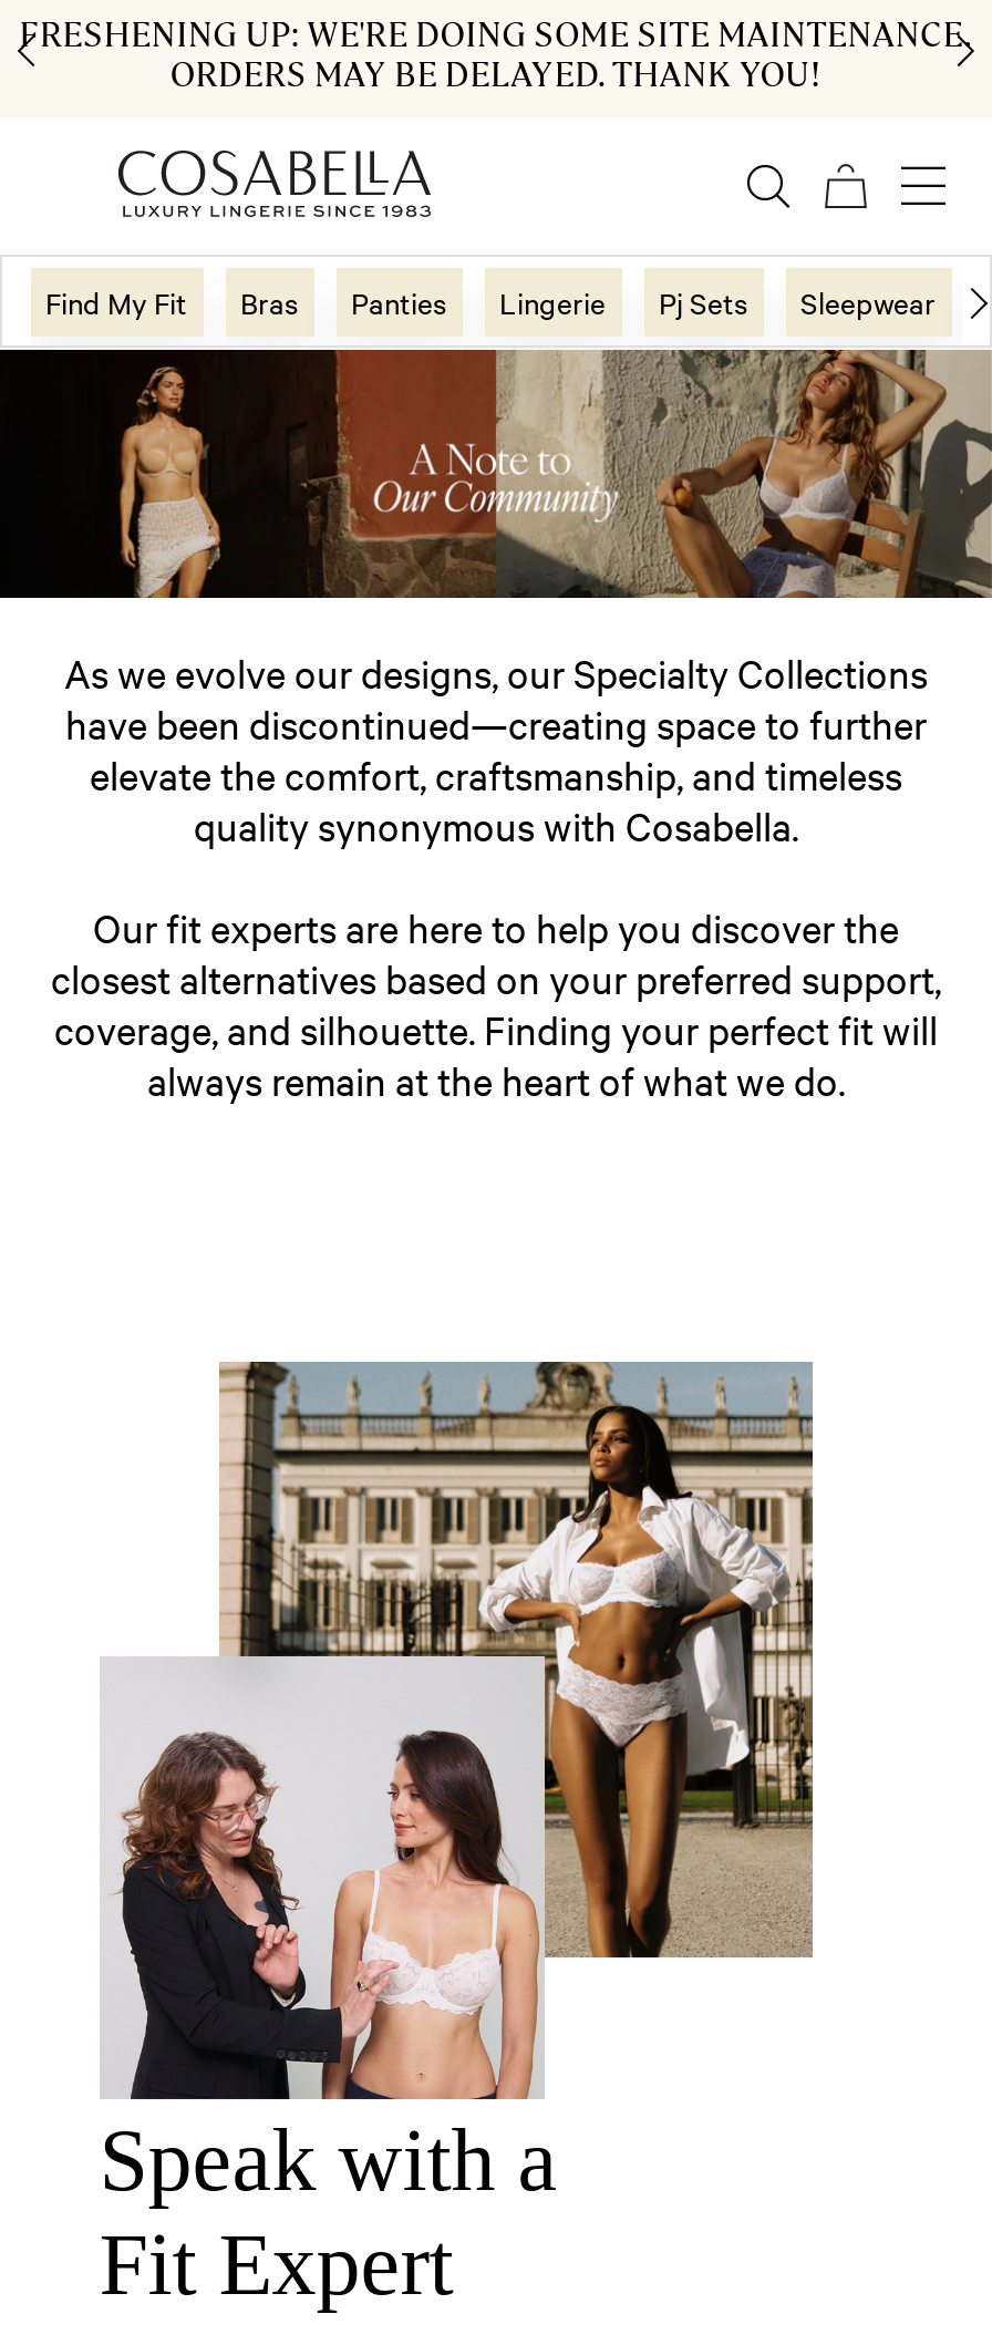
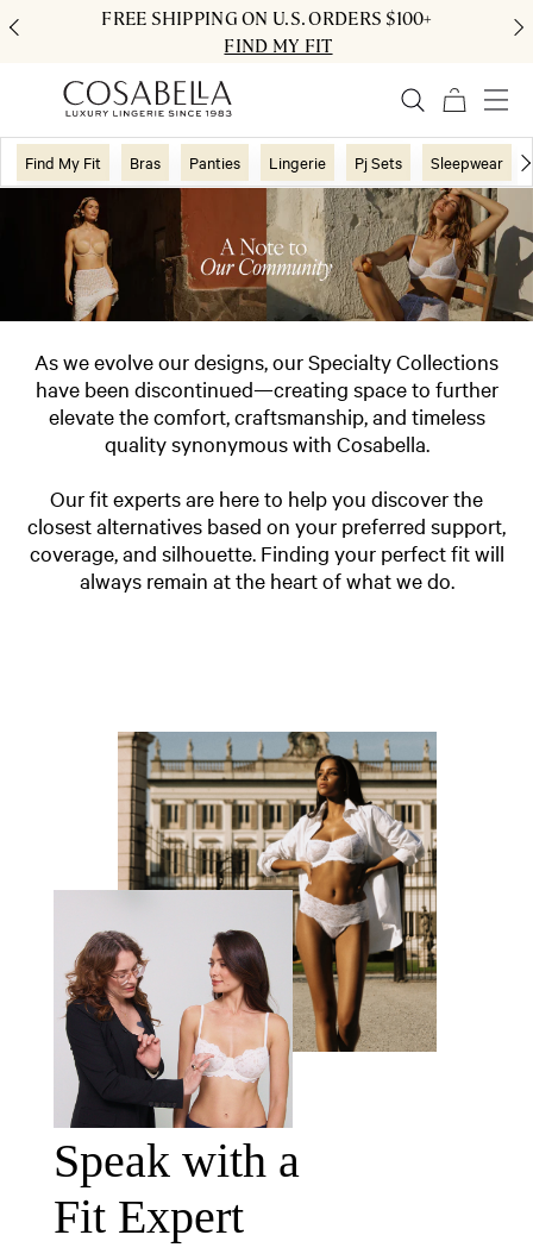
[19,11,973,93] FRESHENING UP: WE'RE DOING SOME SITE MAINTENANCE. | ORDERS MAY BE DELAYED. THANK YOU! -> [101,6,432,56] FREE SHIPPING ON U.S. ORDERS $100+ | FIND MY FIT

